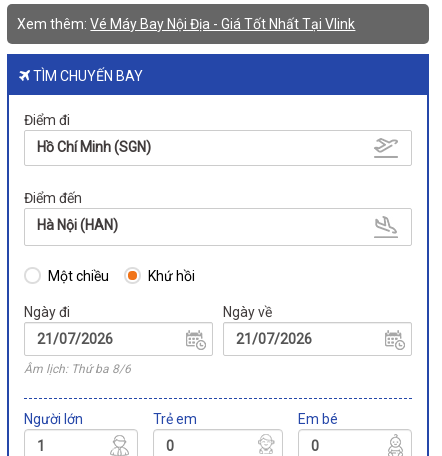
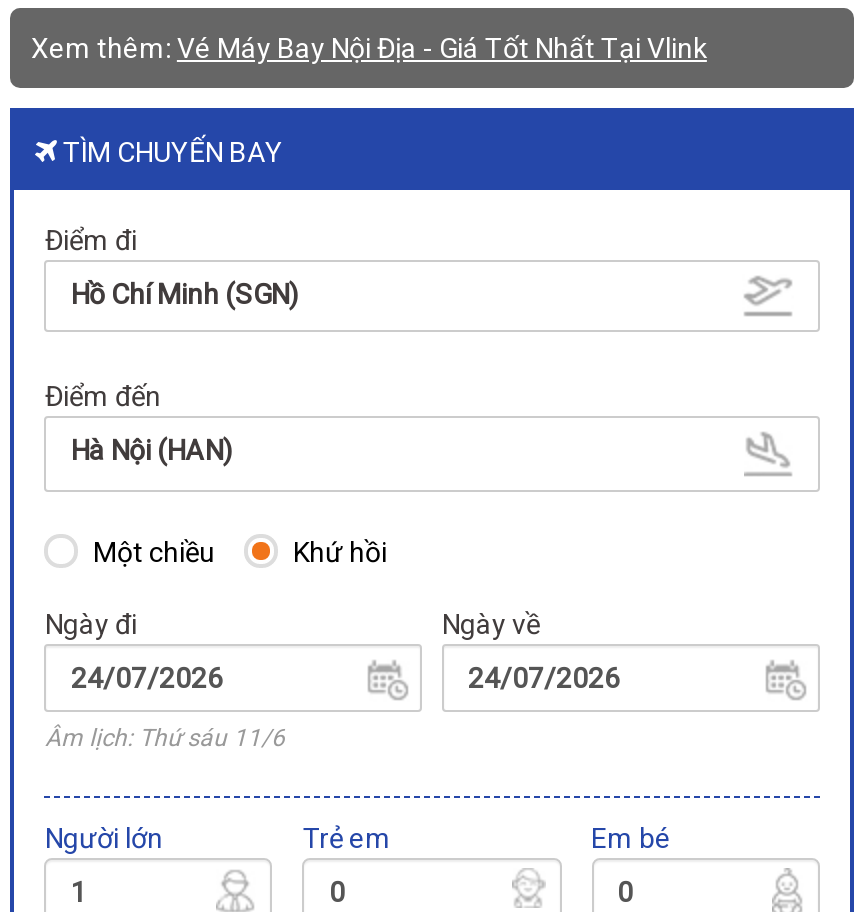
[24,362,131,376] Âm lịch: Thứ ba 8/6 -> [45,724,285,752] Âm lịch: Thứ sáu 11/6

